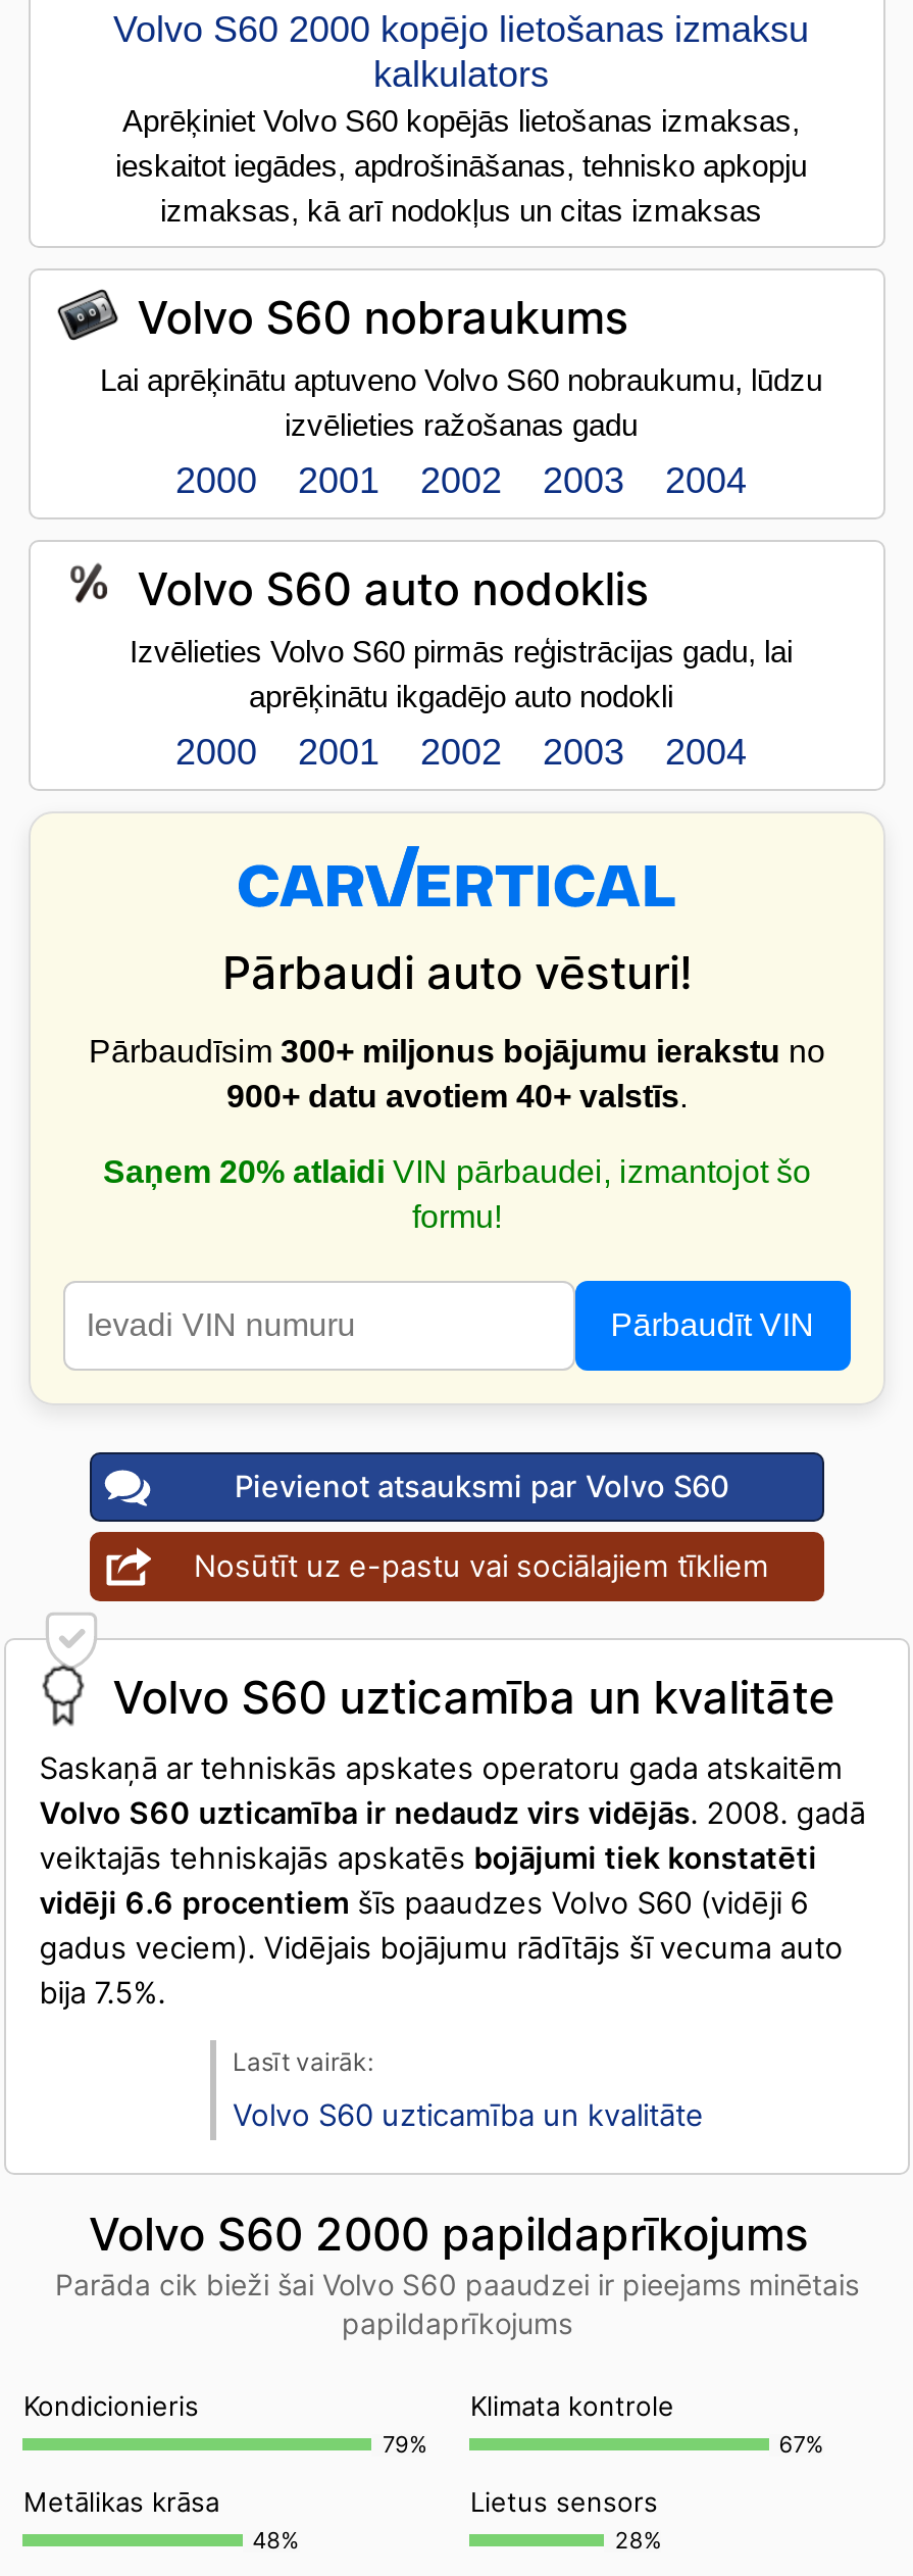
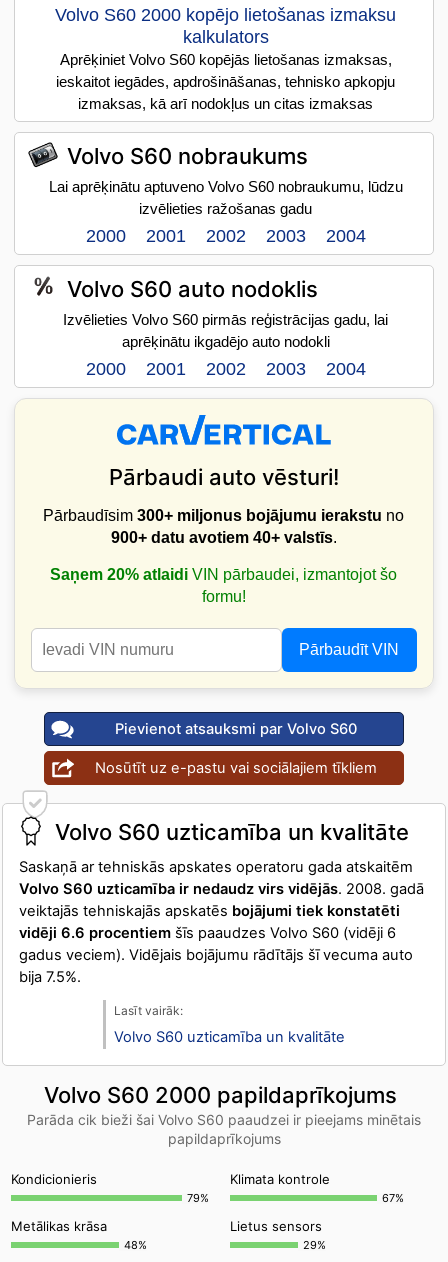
[615,2526,662,2554] 28% -> [303,1238,326,1252] 29%

